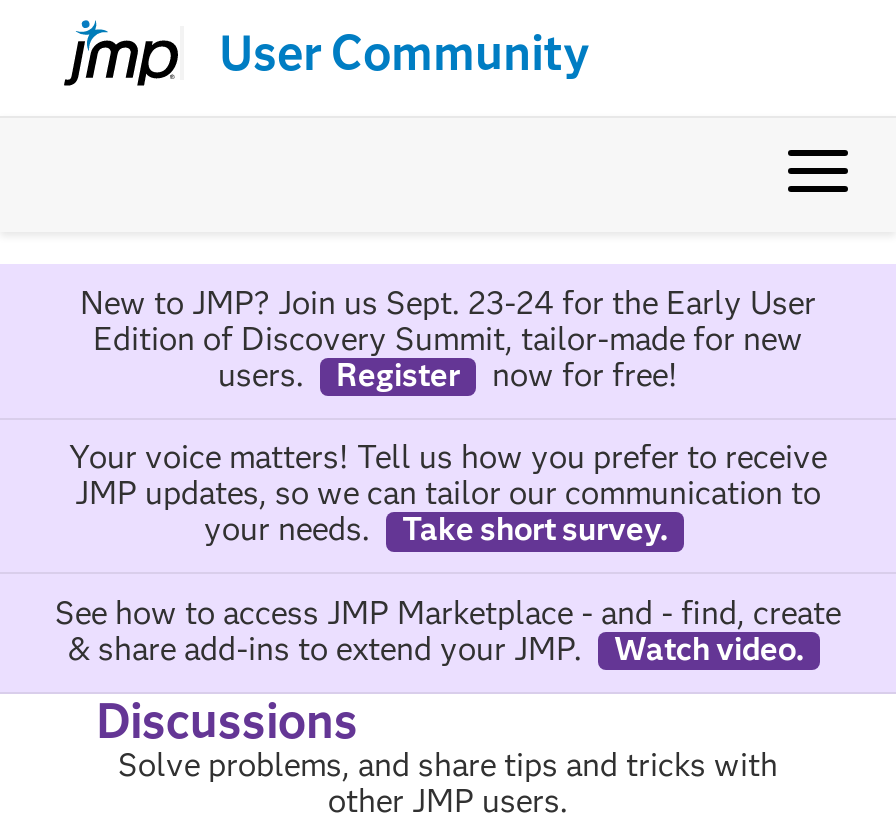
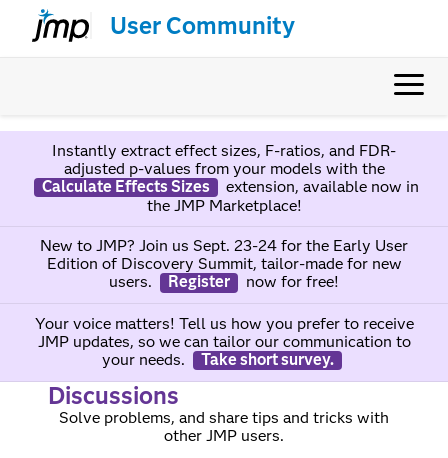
none -> [41,141,418,215] Instantly extract effect sizes, F-ratios, and FDR- | adjusted p-values from your models with the | Calculate Effects Sizes | extension, available now in | the JMP Marketplace!
moved [69,284,827,548] -> [34,236,413,369]: New to JMP? Join us Sept. 23-24 for the Early User | Edition of Discovery Summit, tailor-made for new | users. | ... | your needs. | Take short survey.
[55,593,841,667] See how to access JMP Marketplace - and - find, create | & share add-ins to extend your JMP. | Watch video. -> none

